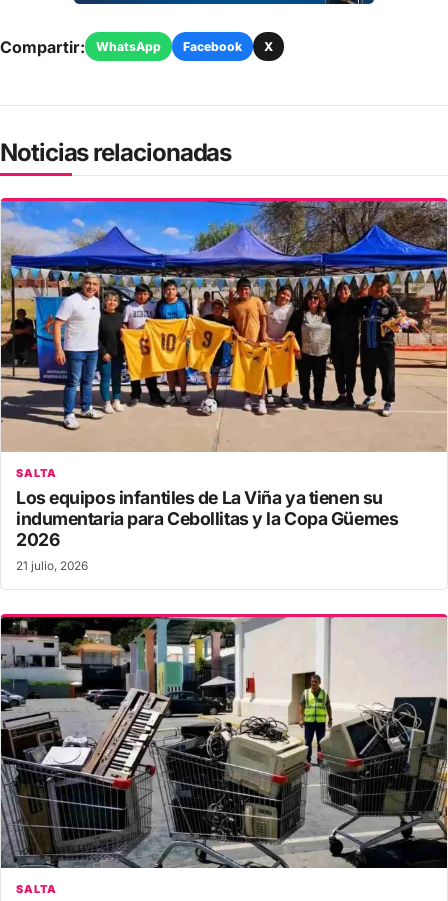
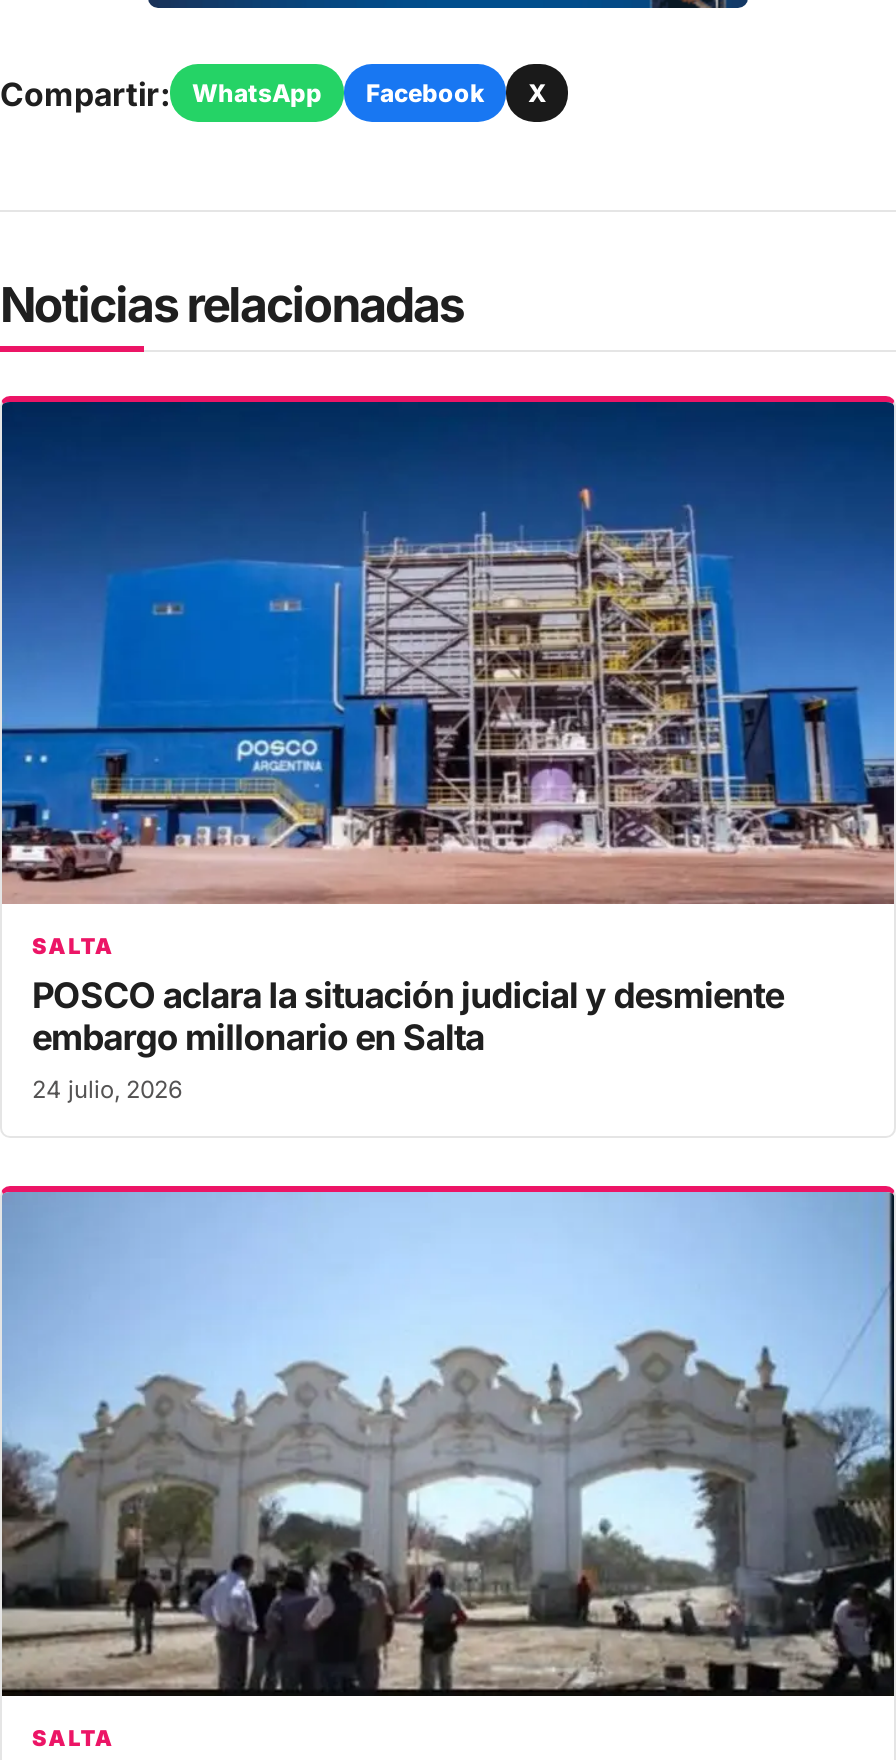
[3,200,445,573] [image] | Los equipos infantiles de La Viña ya tienen su | indumentaria para Cebollitas y la Copa Güemes | 2026 | 21 julio, 2026 -> [6,400,890,1104] [image] | POSCO aclara la situación judicial y desmiente | embargo millonario en Salta | 24 julio, 2026
[3,616,445,869] [image] -> [6,1190,890,1698] [image]

